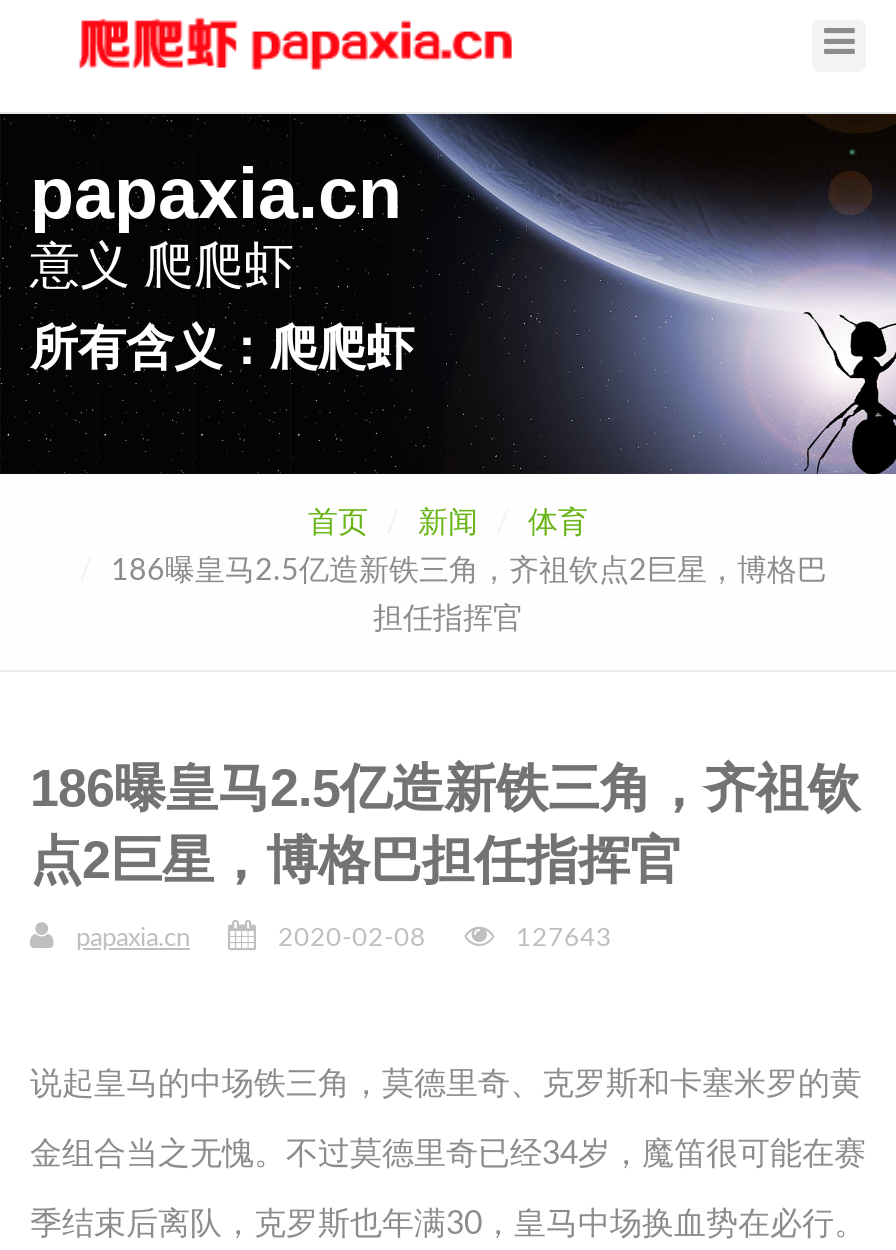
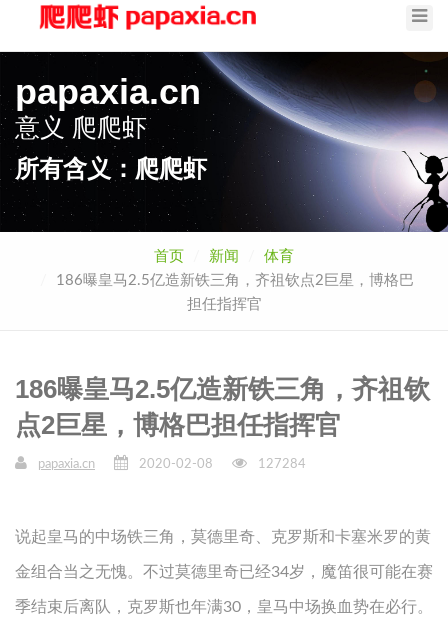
[510,925,612,951] 127643 -> [255,457,306,470] 127284

